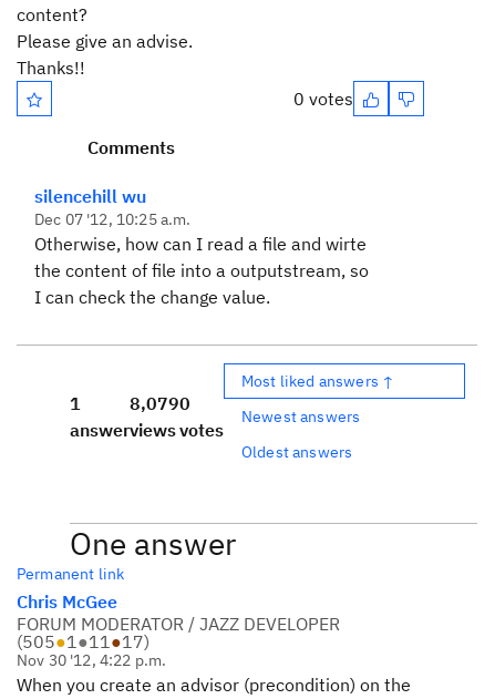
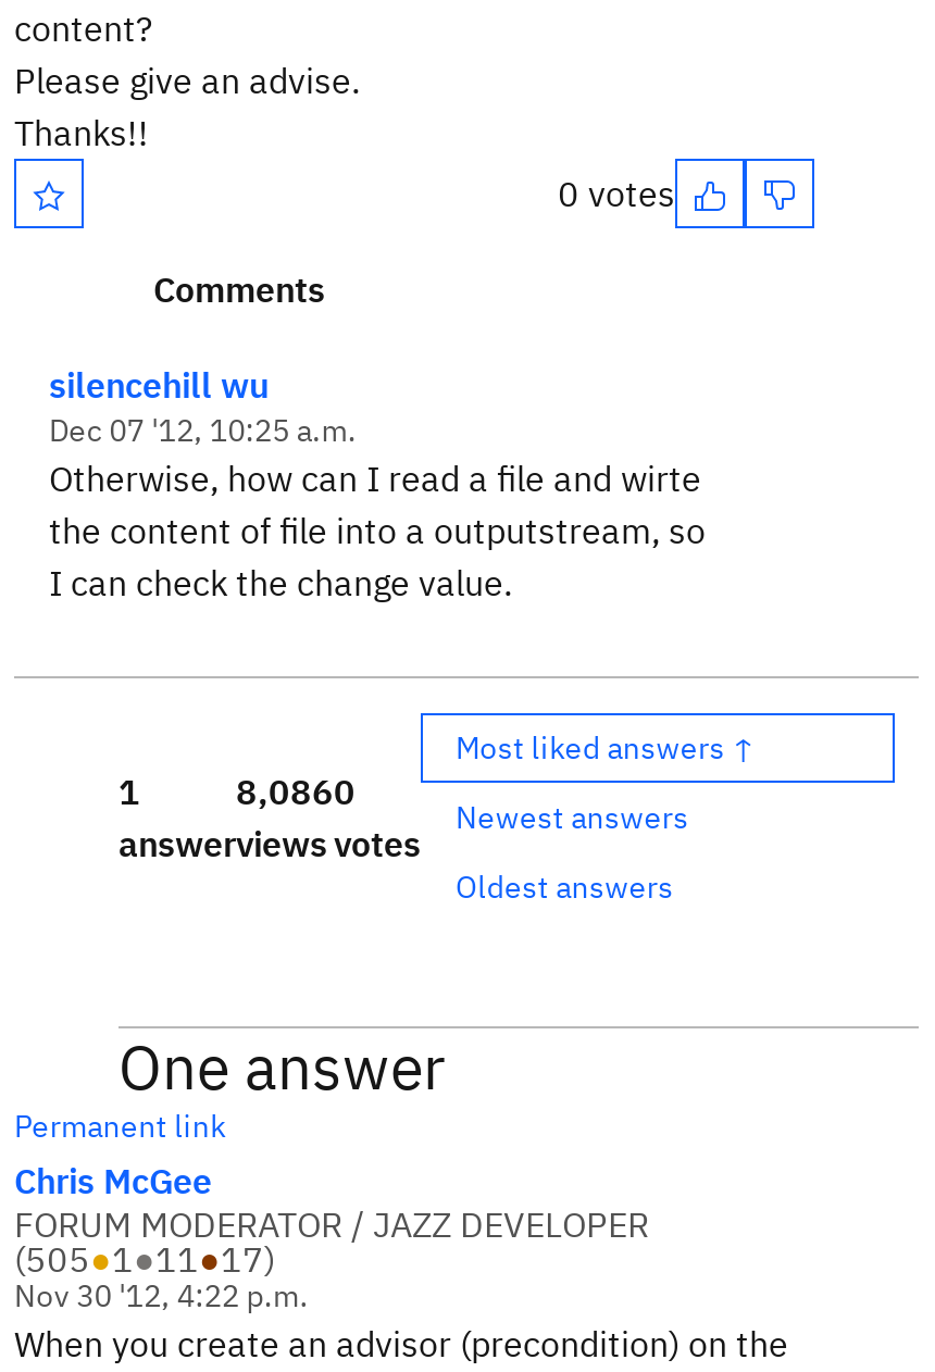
[130,392,190,414] 8,079 0 -> [236,770,356,813] 8,086 0

